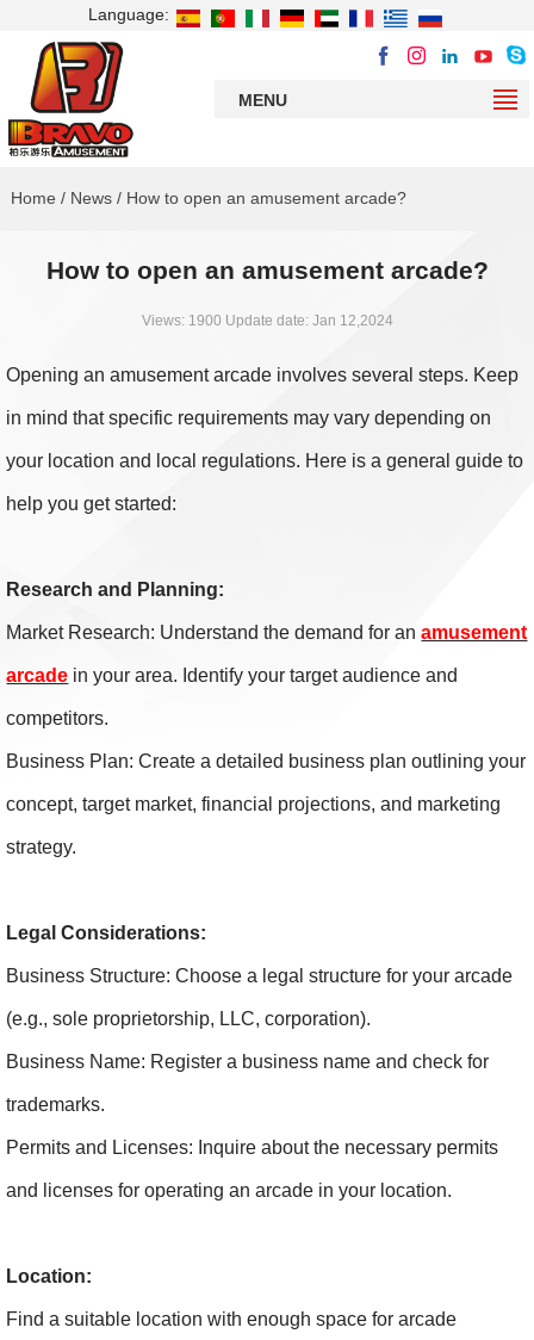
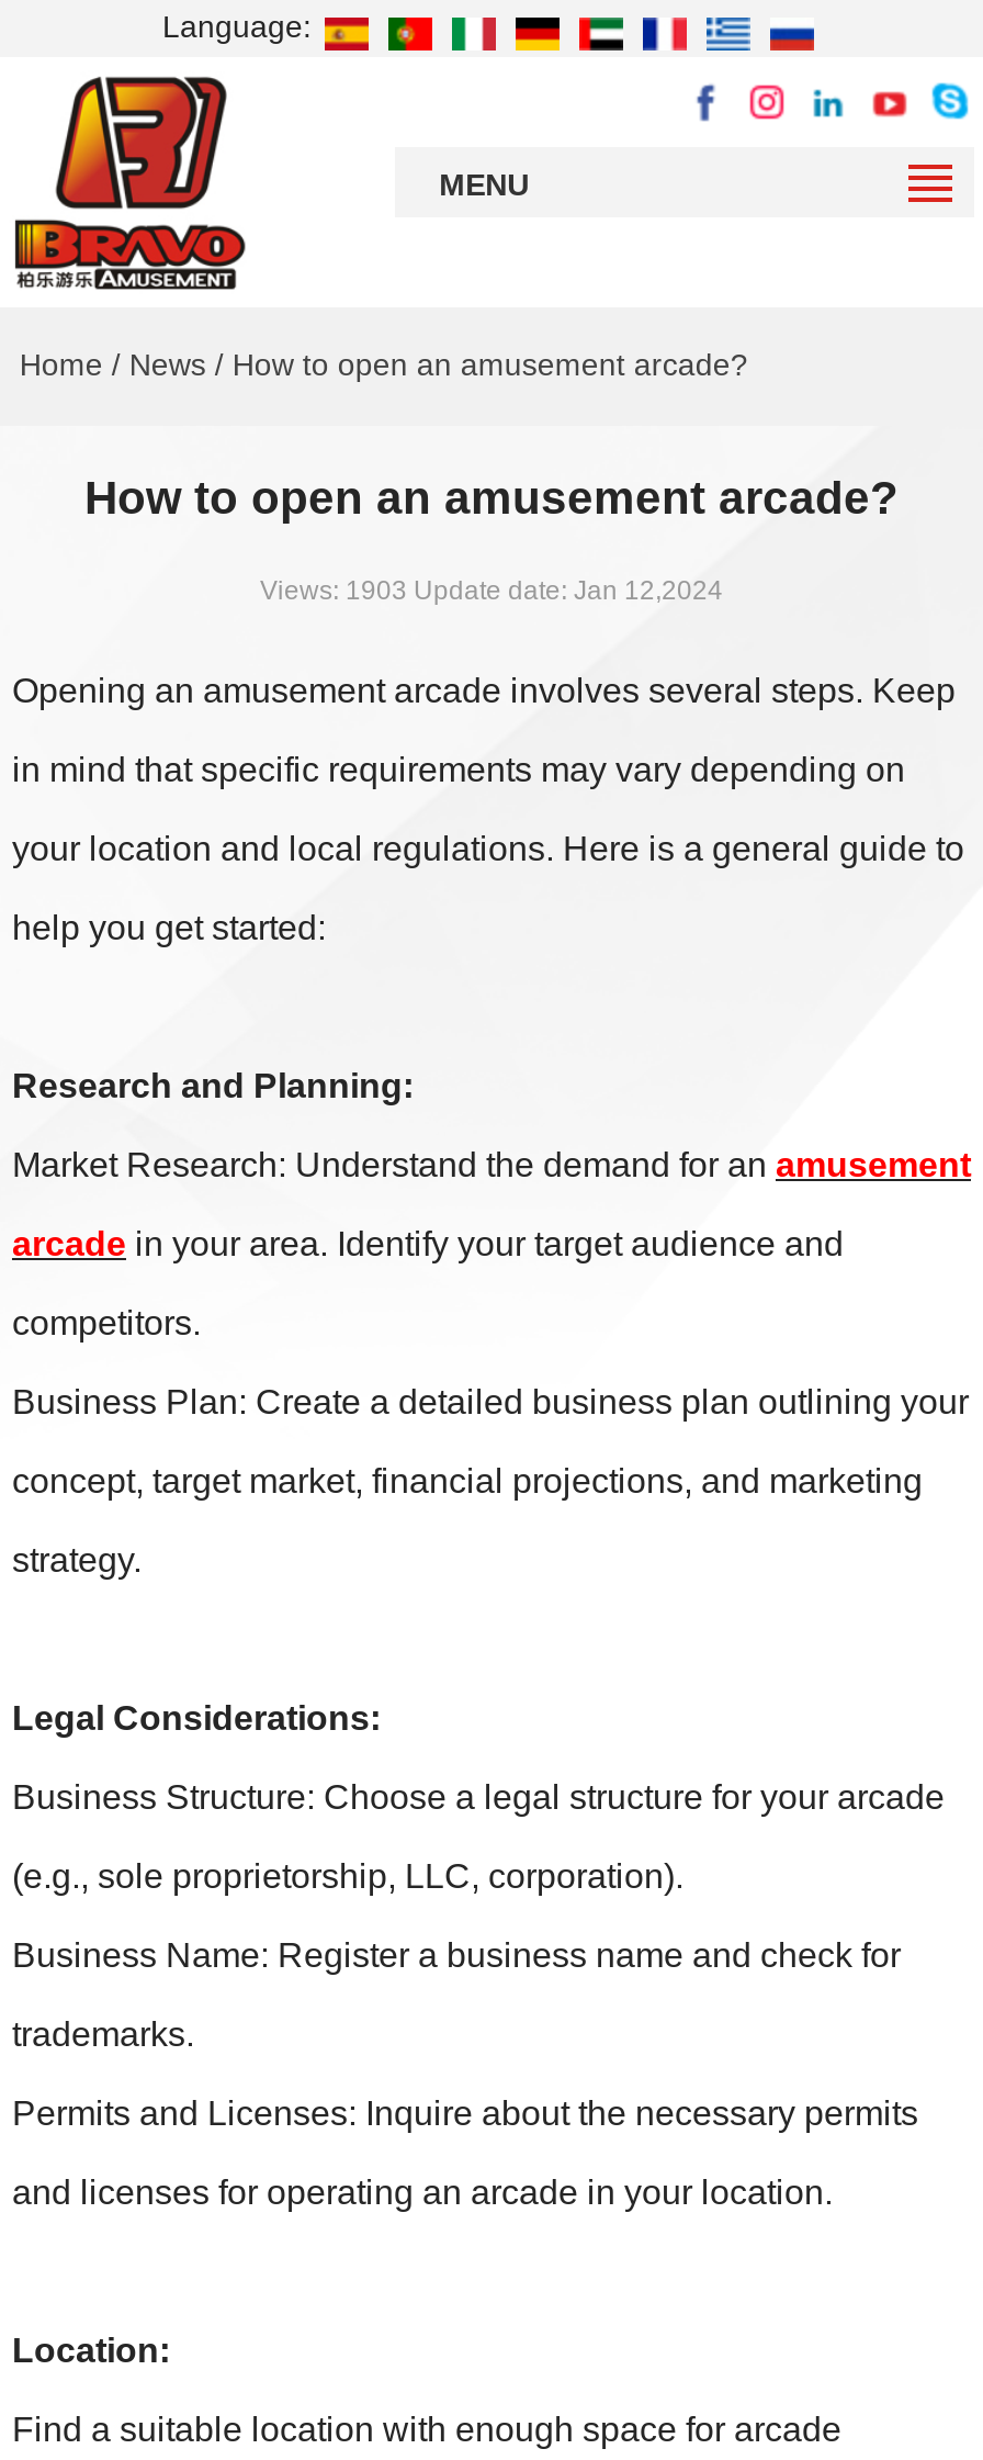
[141,312,393,328] Views: 1900 Update date: Jan 12,2024 -> [260,574,723,605] Views: 1903 Update date: Jan 12,2024

